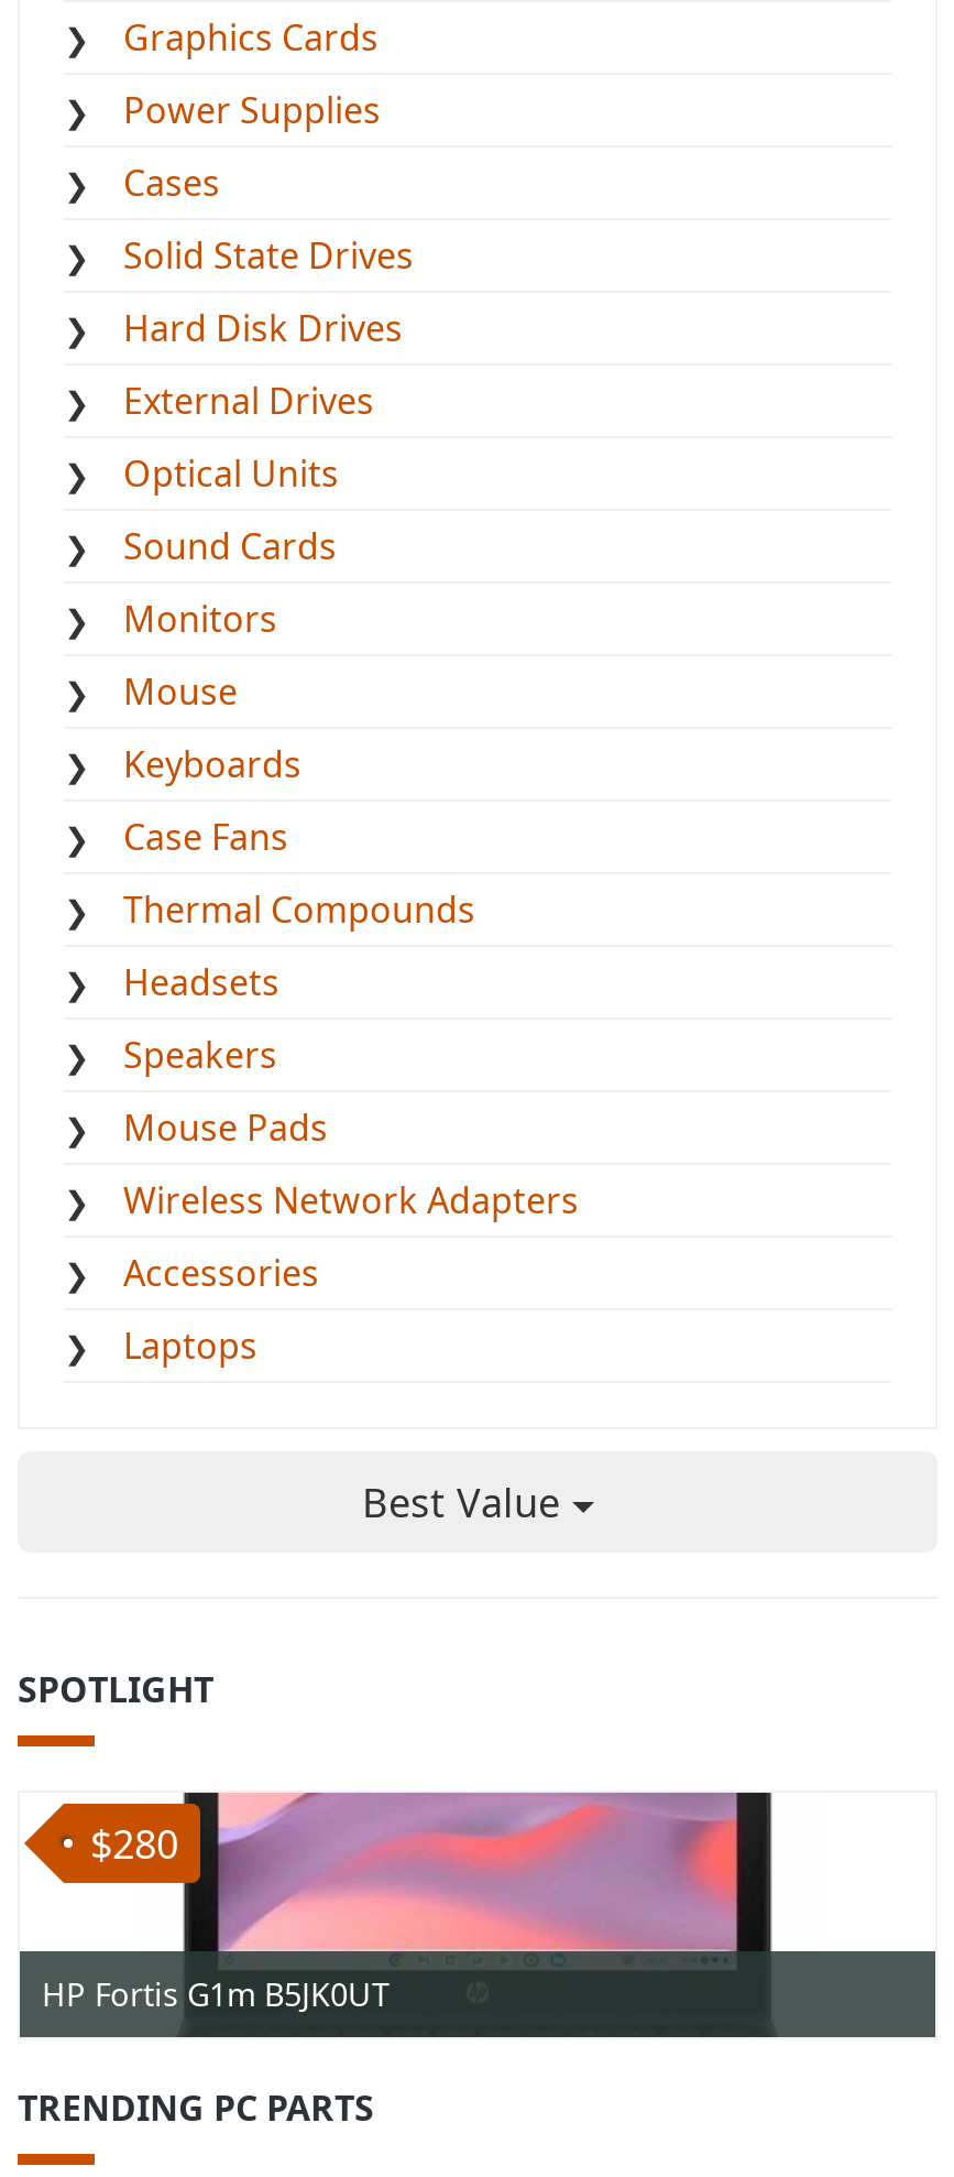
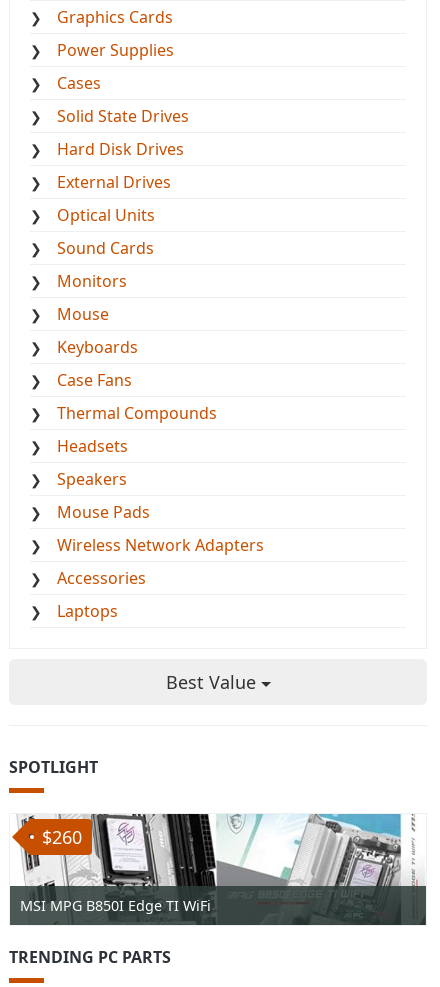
[37,1790,929,2037] [image] | $280 -> [17,813,424,923] [image] | $260
[42,1974,390,2016] HP Fortis G1m B5JK0UT -> [20,896,211,915] MSI MPG B850I Edge TI WiFi

